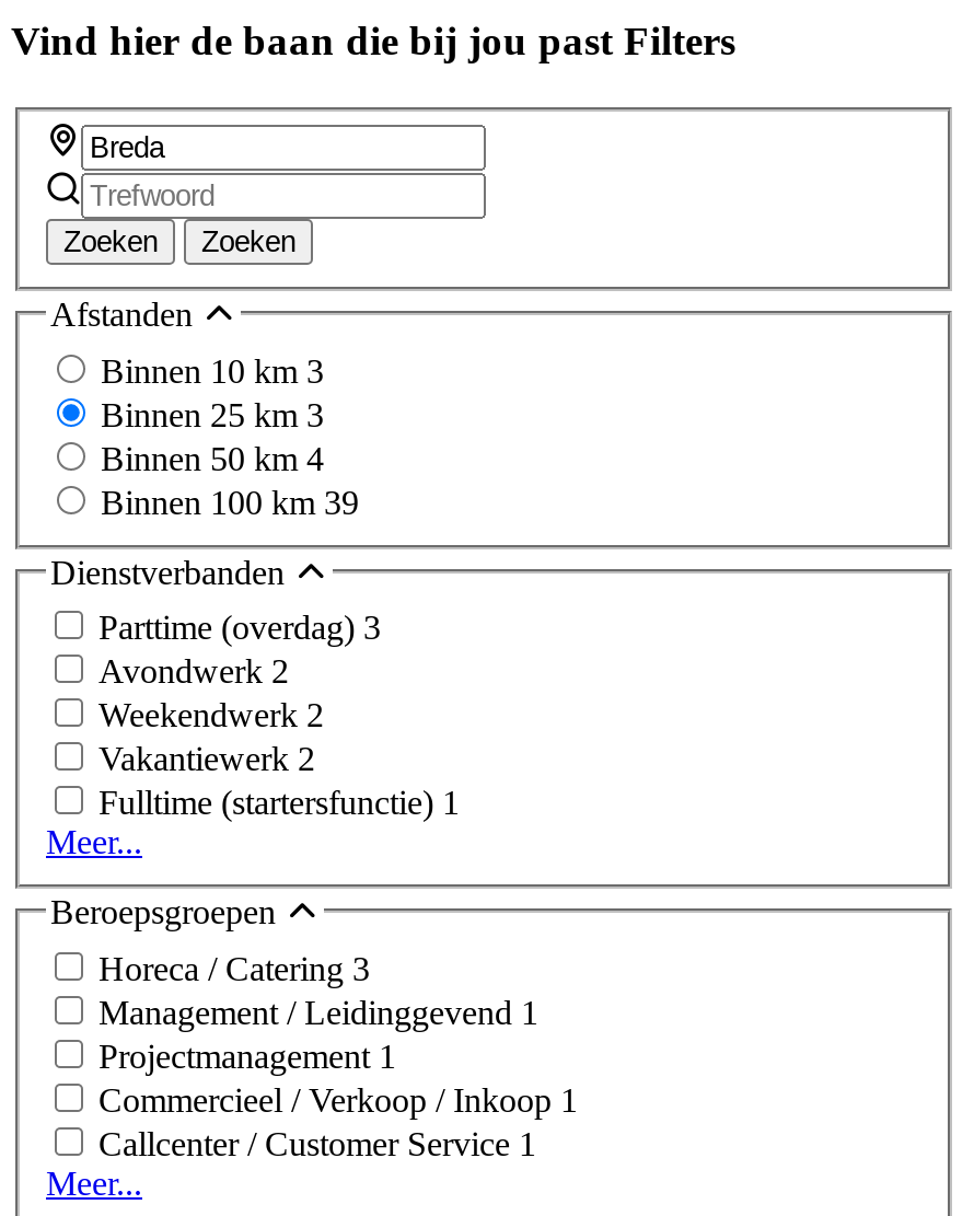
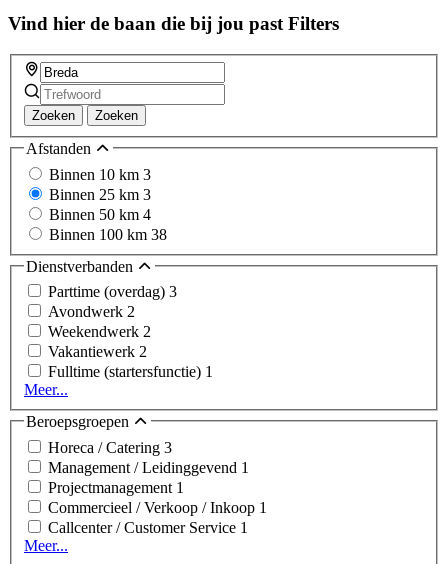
[101,483,359,520] Binnen 100 km 39 -> [49,226,167,243] Binnen 100 km 38

